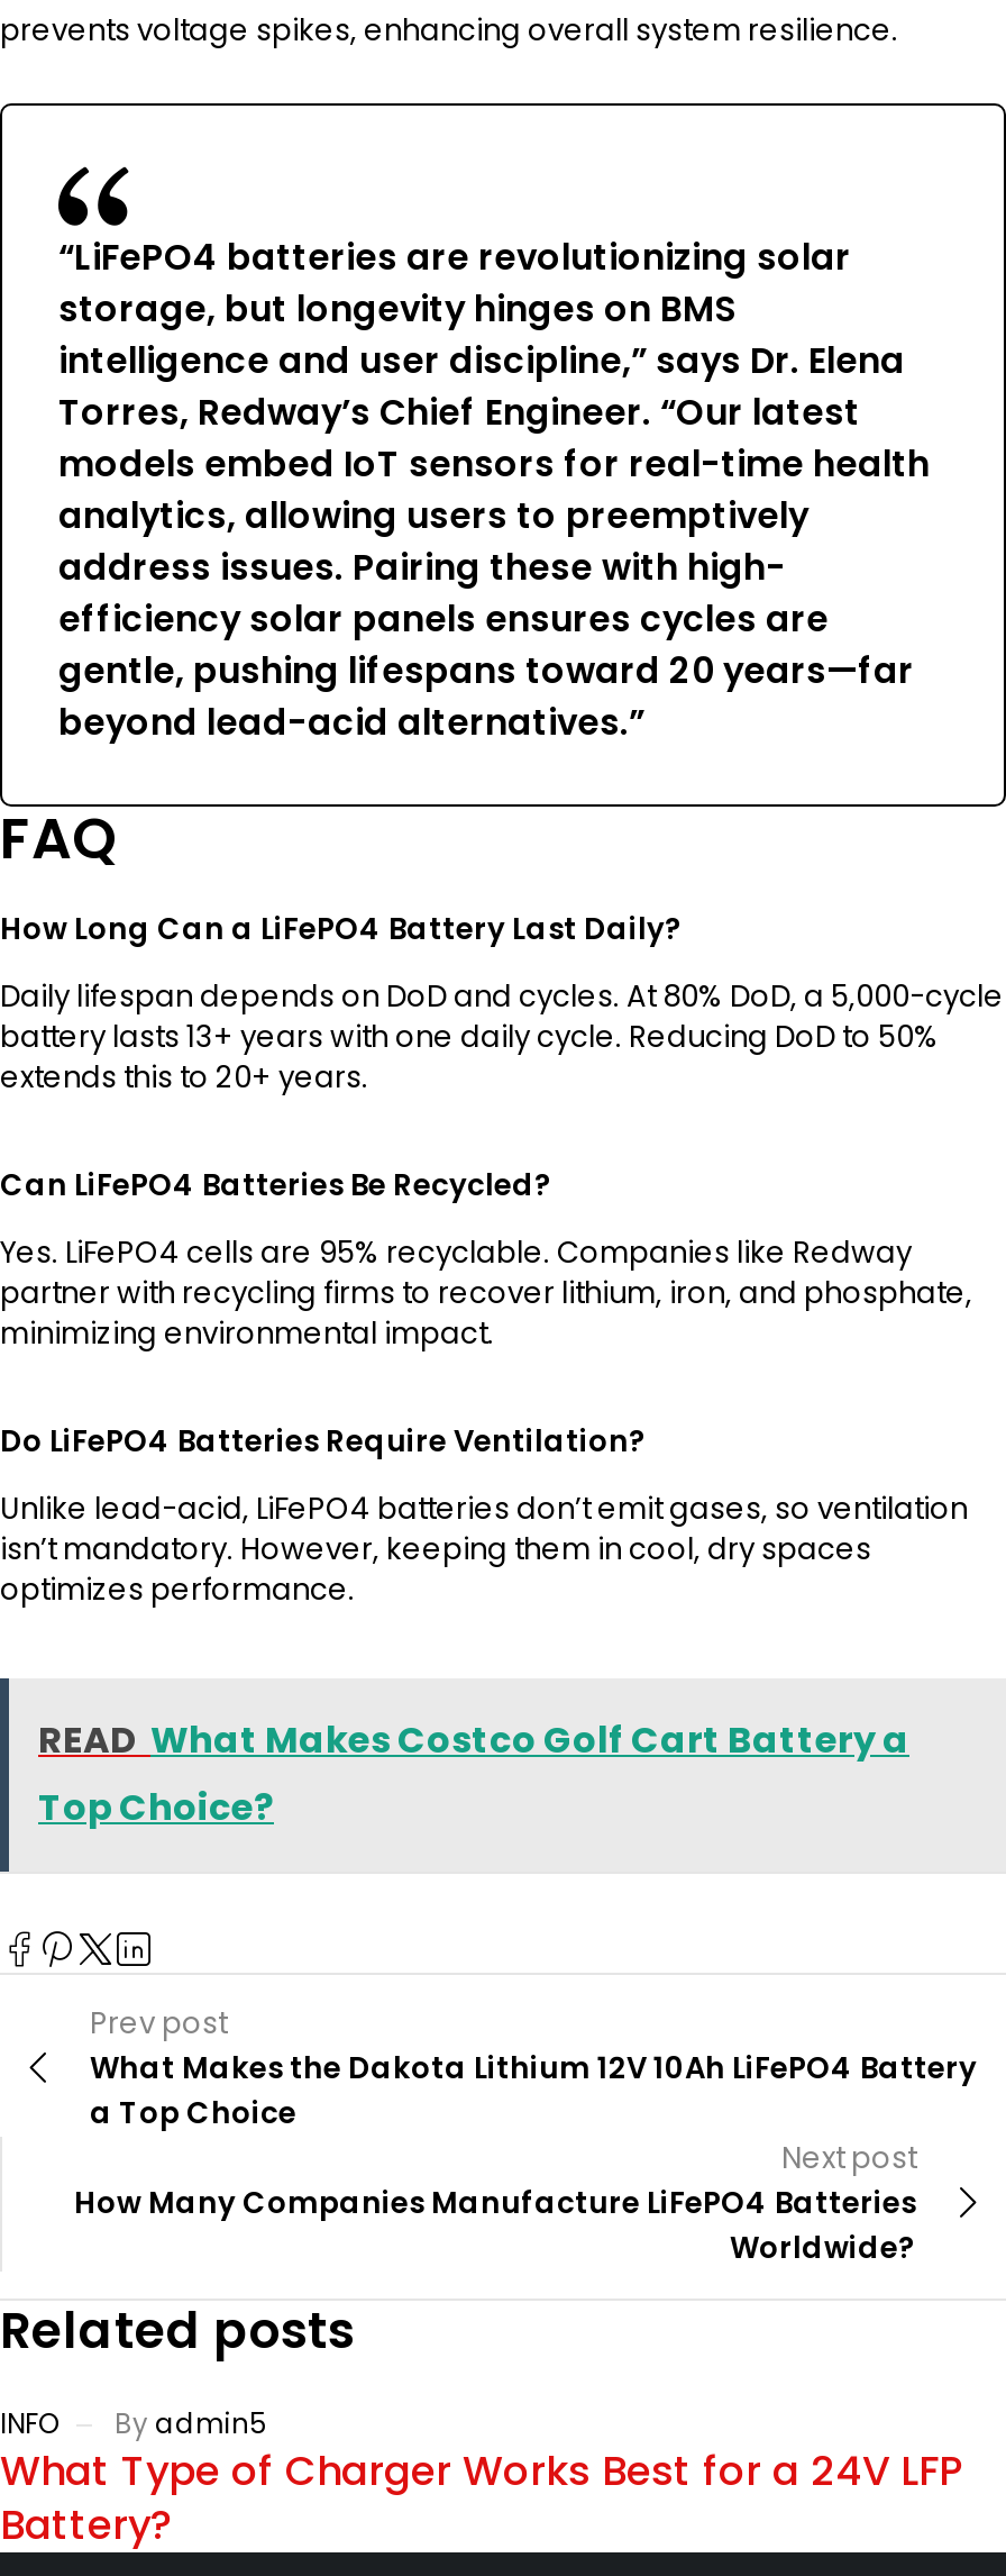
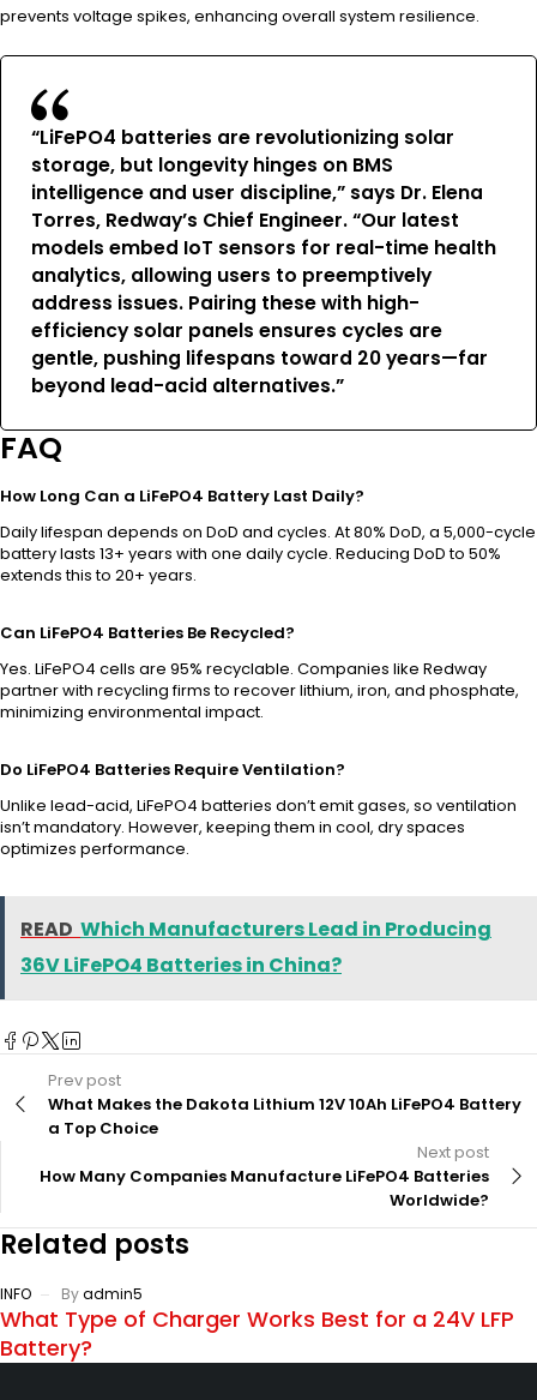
[38,1715,909,1834] READ What Makes Costco Golf Cart Battery a | Top Choice? -> [20,915,491,979] READ Which Manufacturers Lead in Producing | 36V LiFePO4 Batteries in China?

